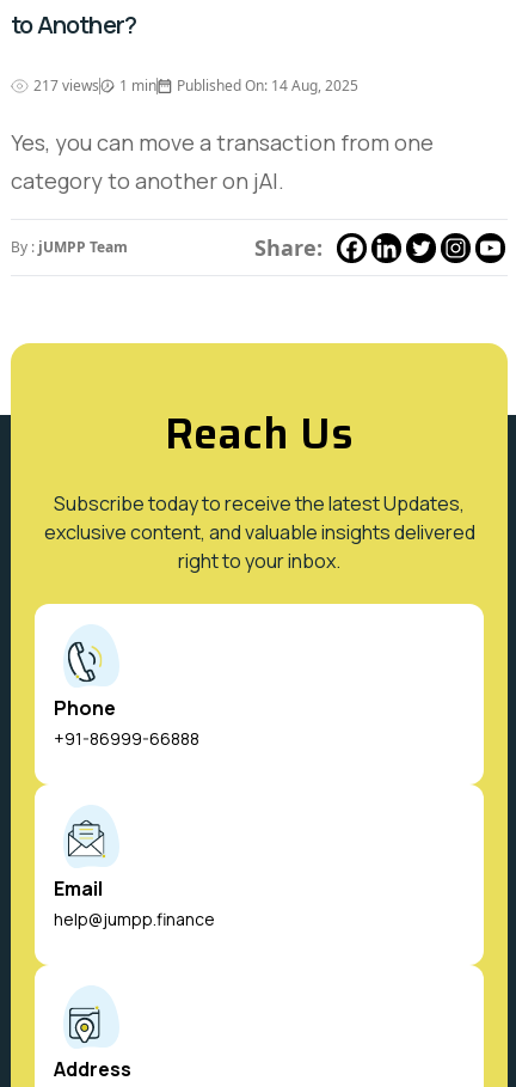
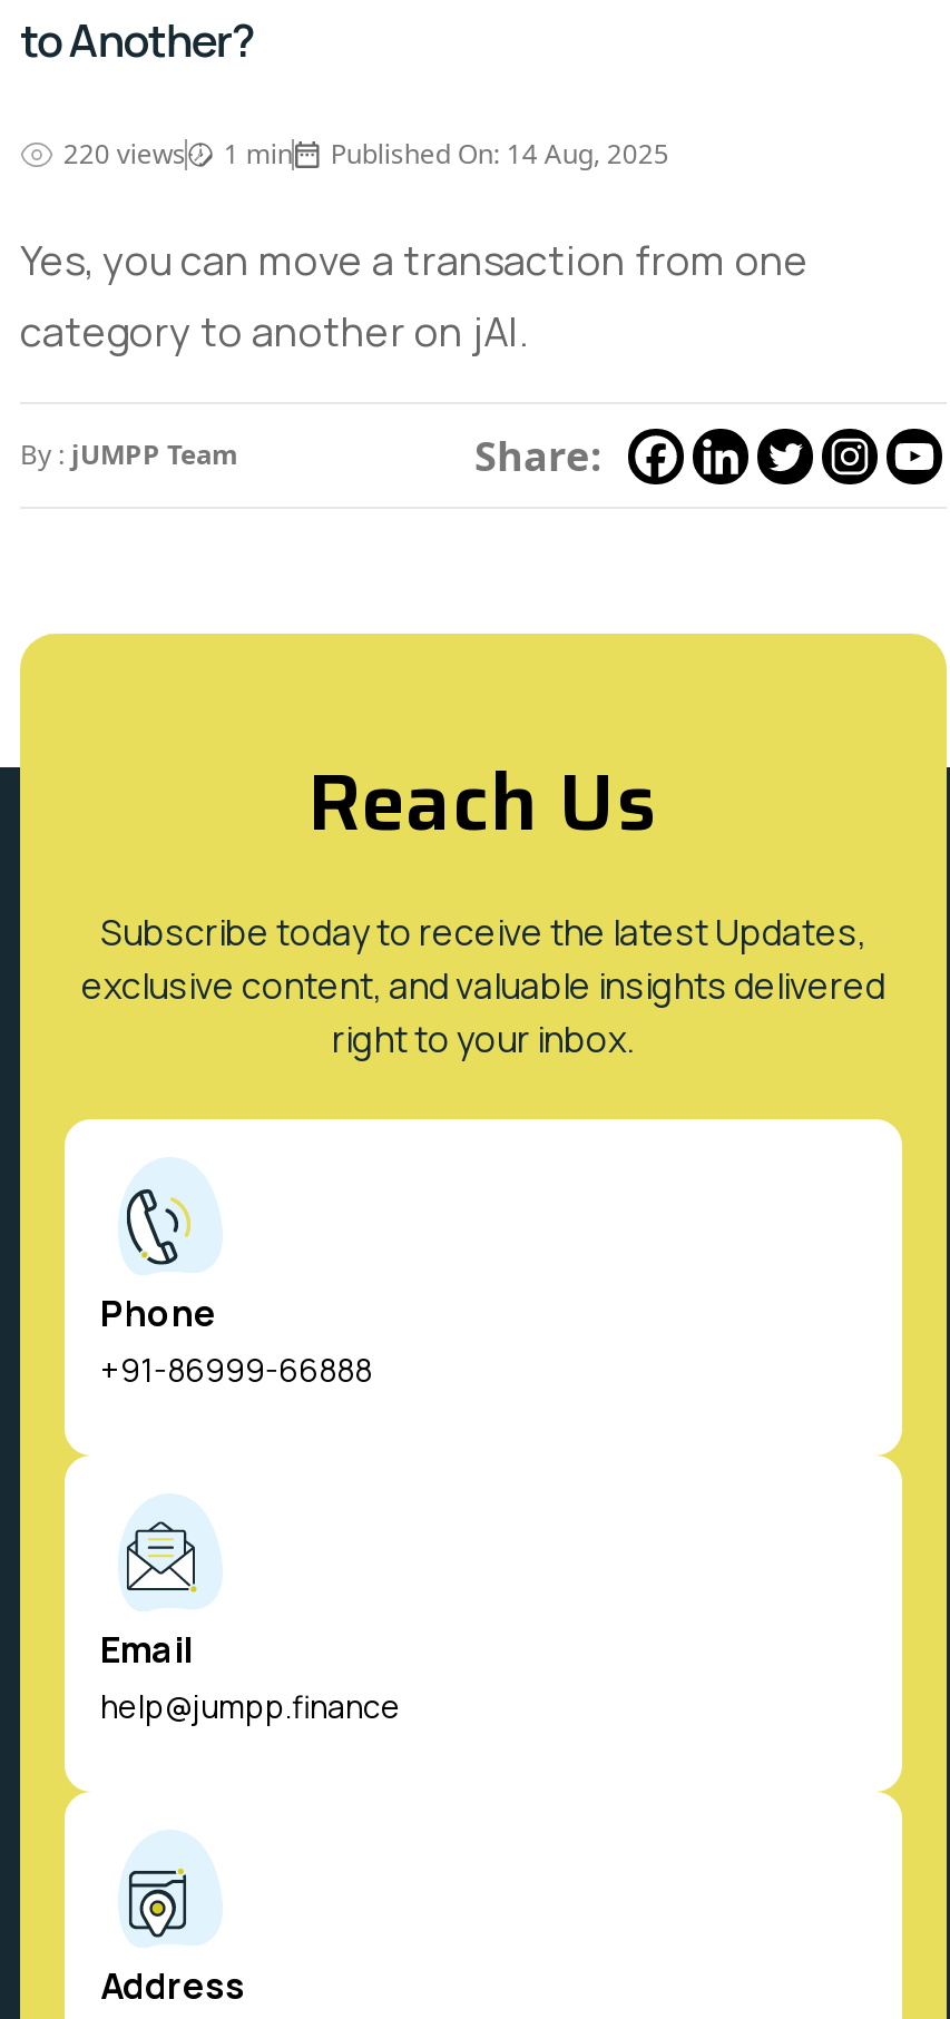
[34,75,359,96] 217 views 1 min Published On: 14 Aug, 2025 -> [63,135,669,173] 220 views 1 min Published On: 14 Aug, 2025

